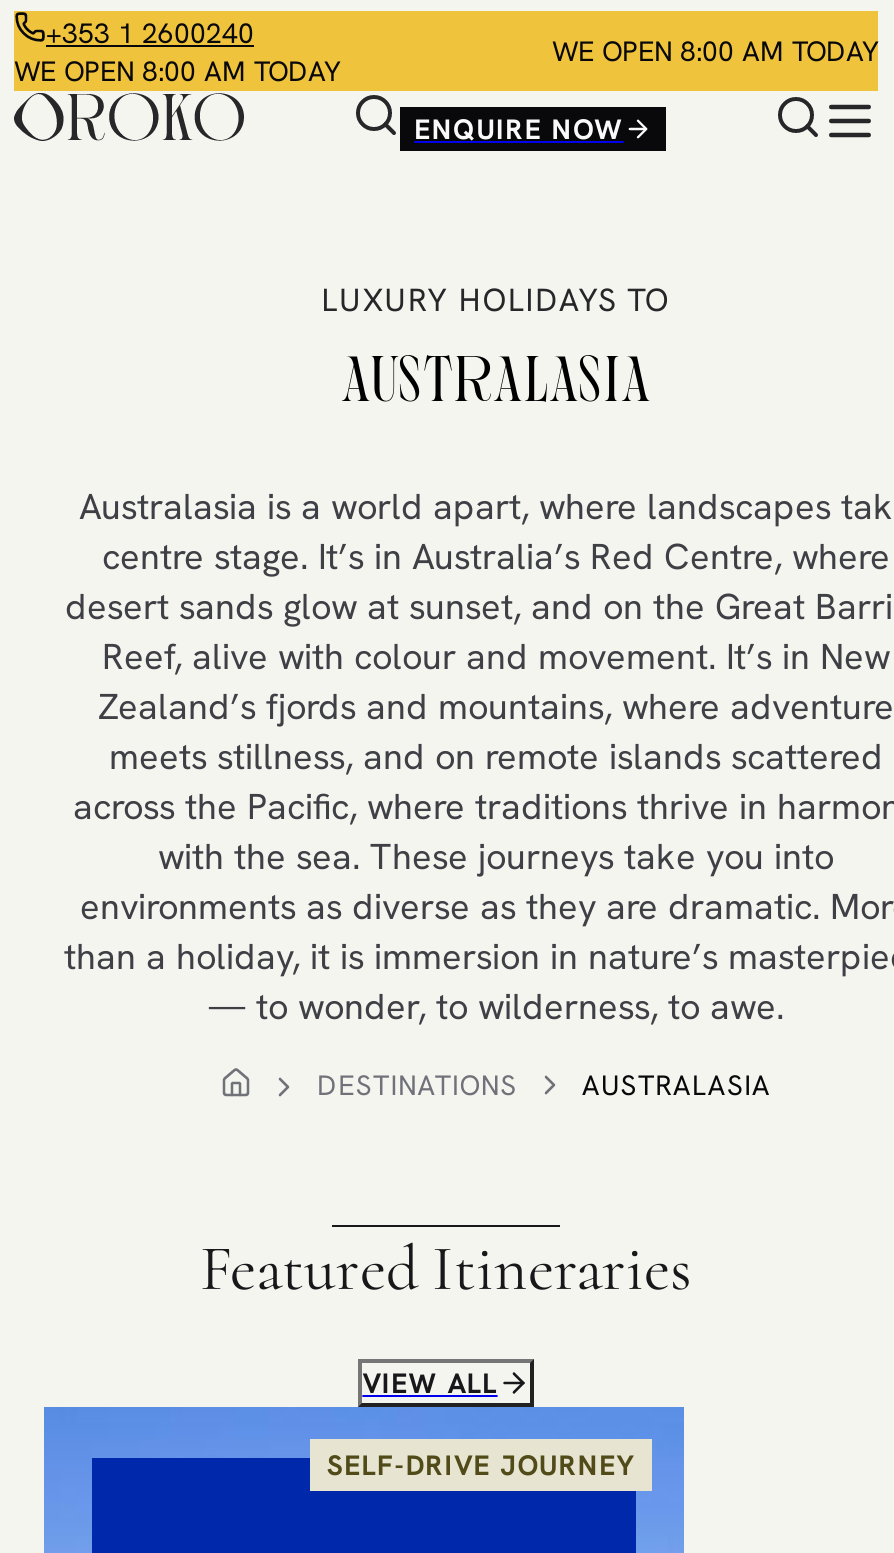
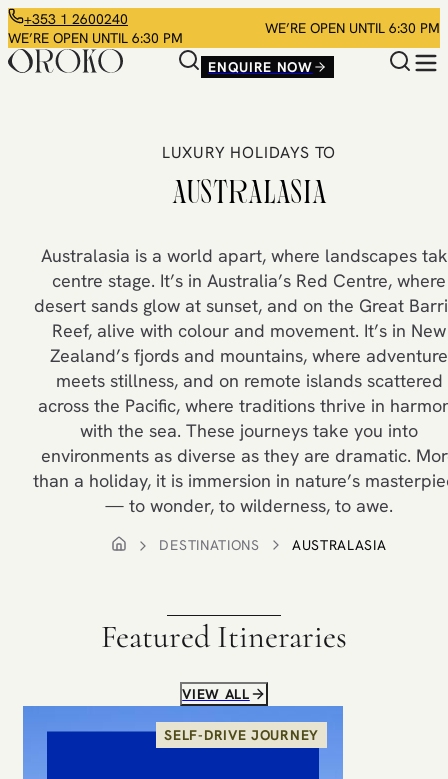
[552,32,878,68] WE OPEN 8:00 AM TODAY -> [265,18,440,36] WE’RE OPEN UNTIL 6:30 PM
[14,53,340,89] WE OPEN 8:00 AM TODAY -> [8,29,183,47] WE’RE OPEN UNTIL 6:30 PM

